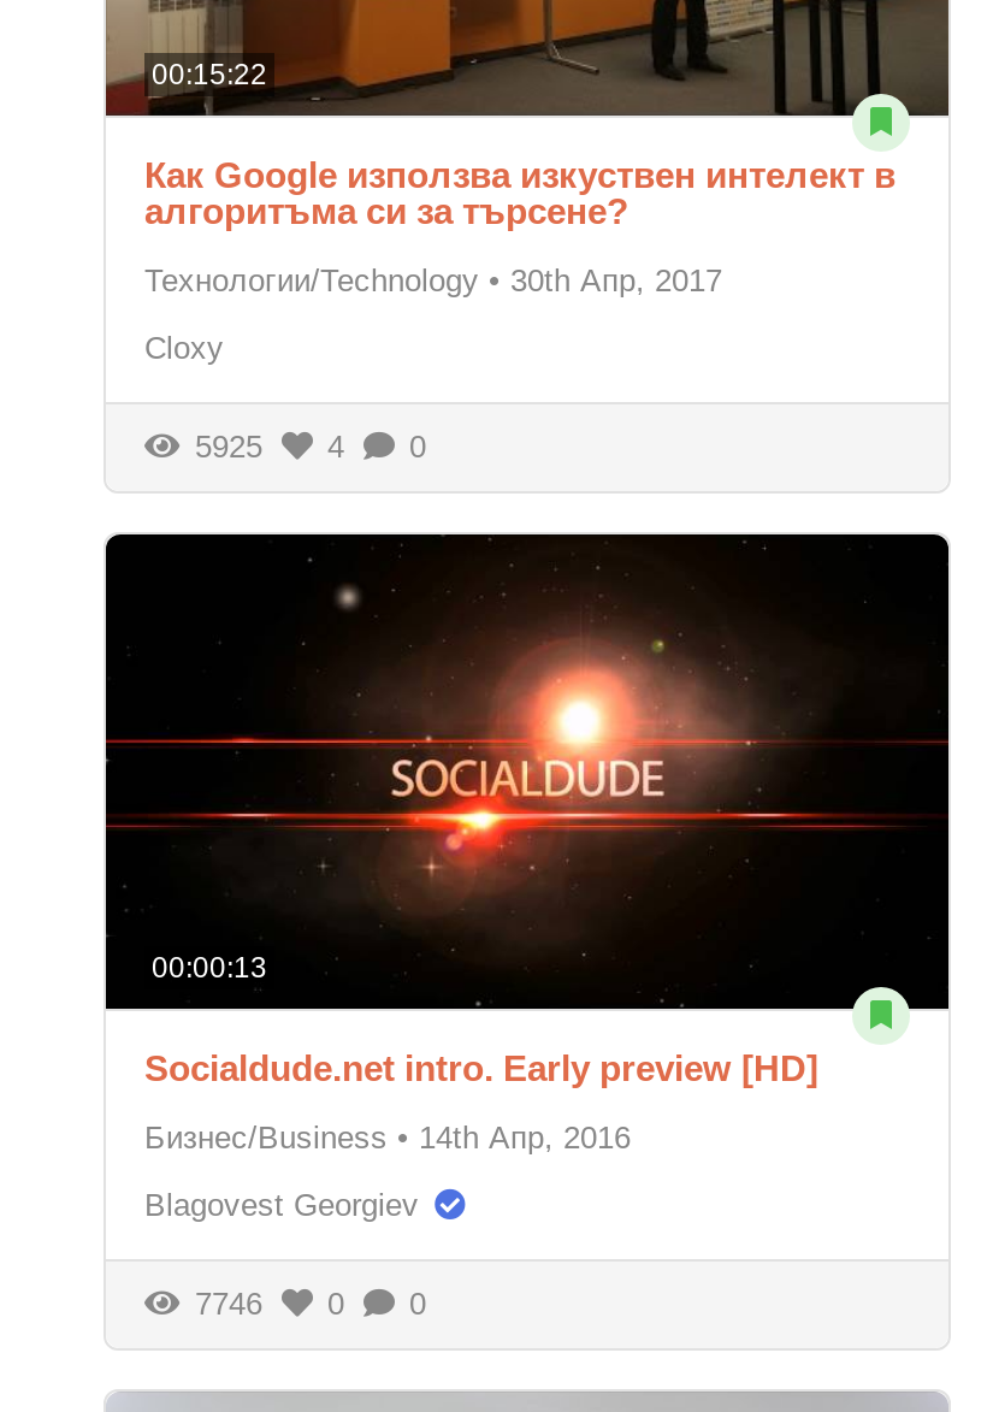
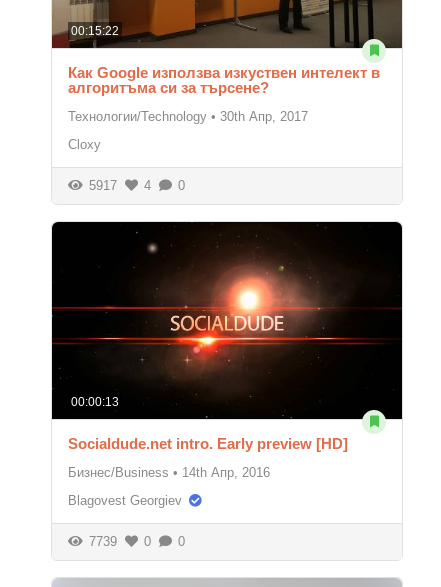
[185,428,426,464] 5925 4 0 -> [85,178,185,193] 5917 4 0
[185,1285,426,1321] 7746 0 0 -> [85,534,185,549] 7739 0 0

